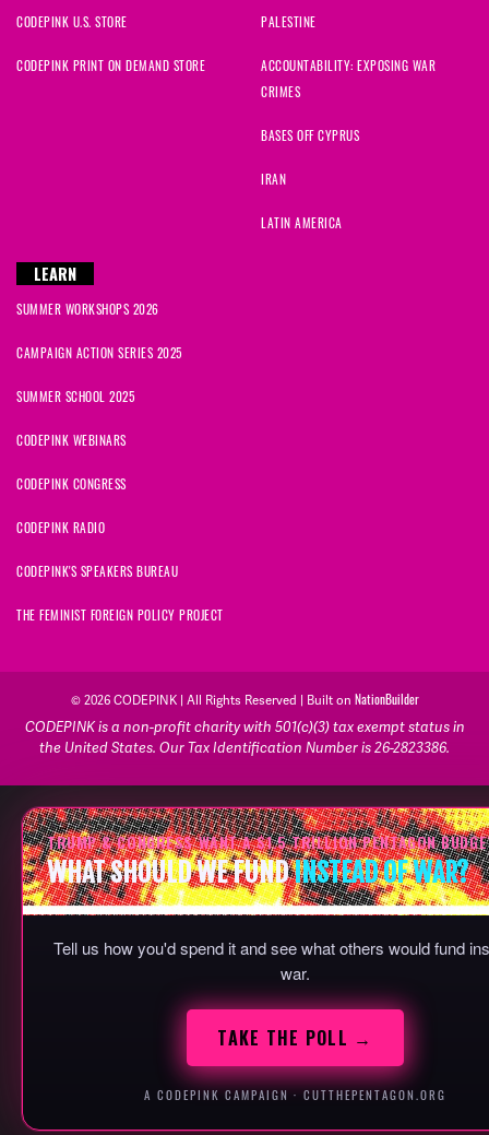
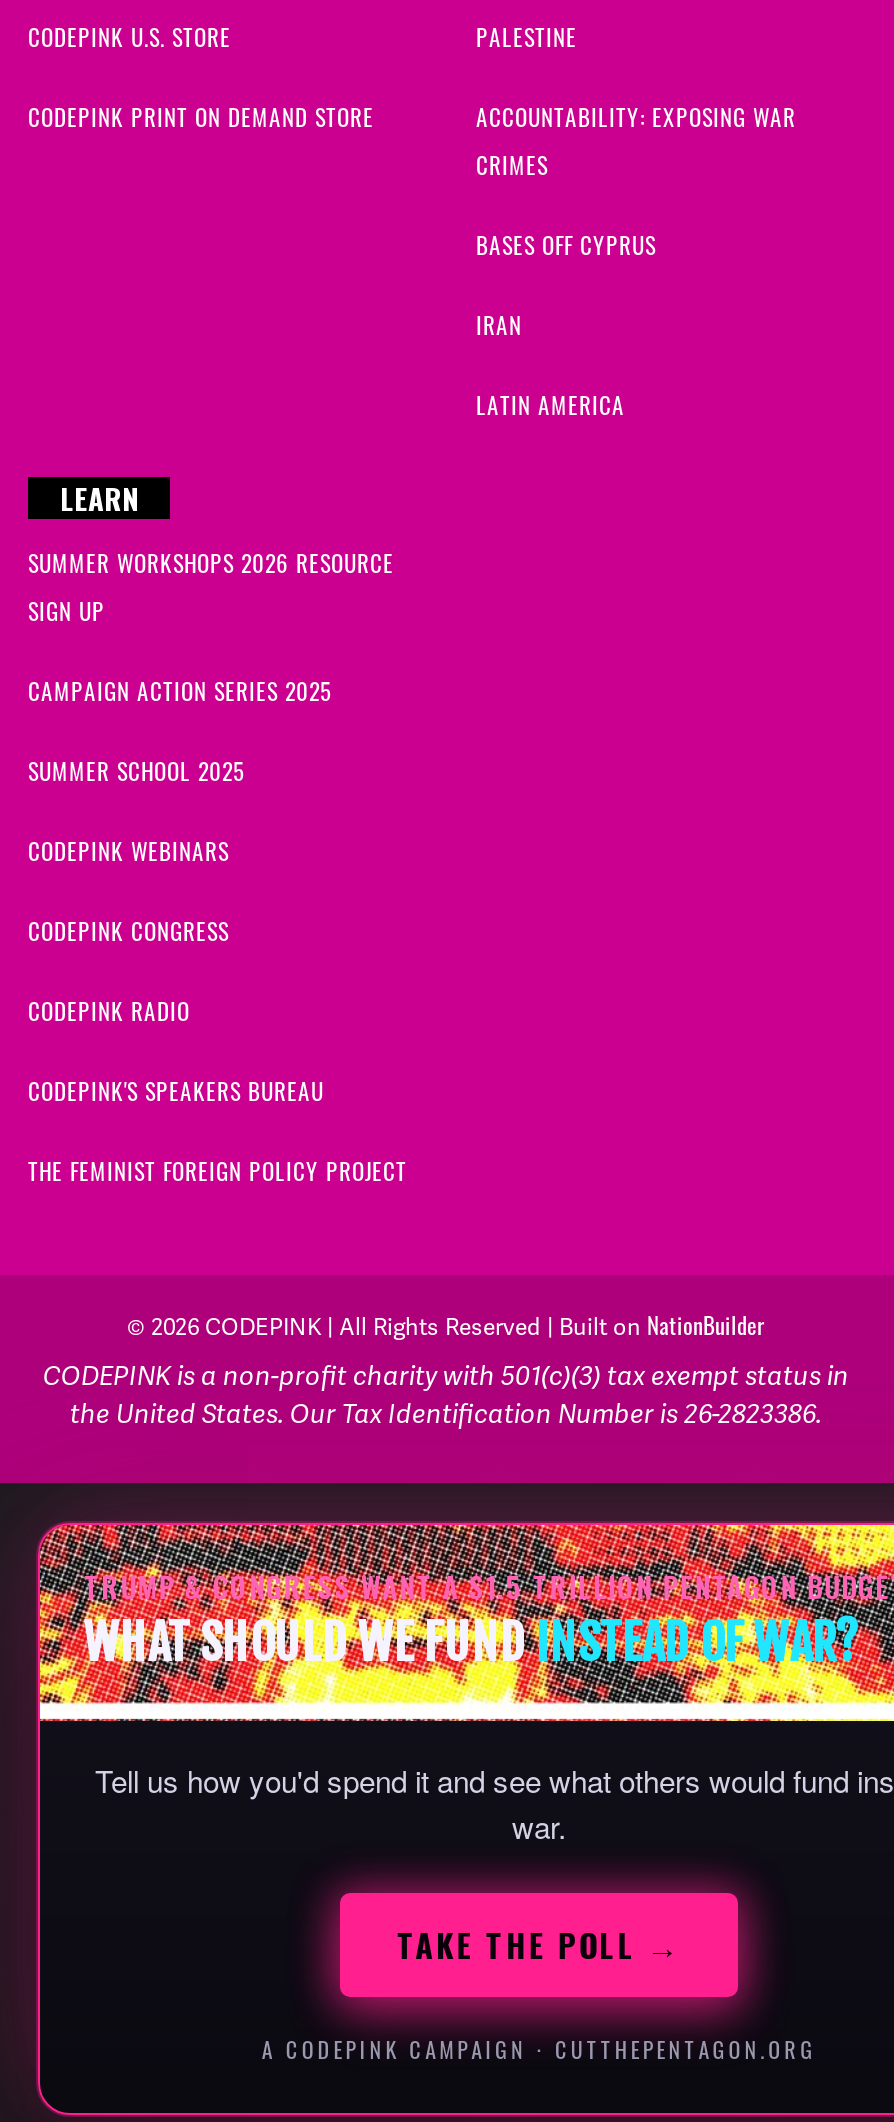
[16,299,159,317] SUMMER WORKSHOPS 2026 -> [28,544,394,626] SUMMER WORKSHOPS 2026 RESOURCE | SIGN UP

